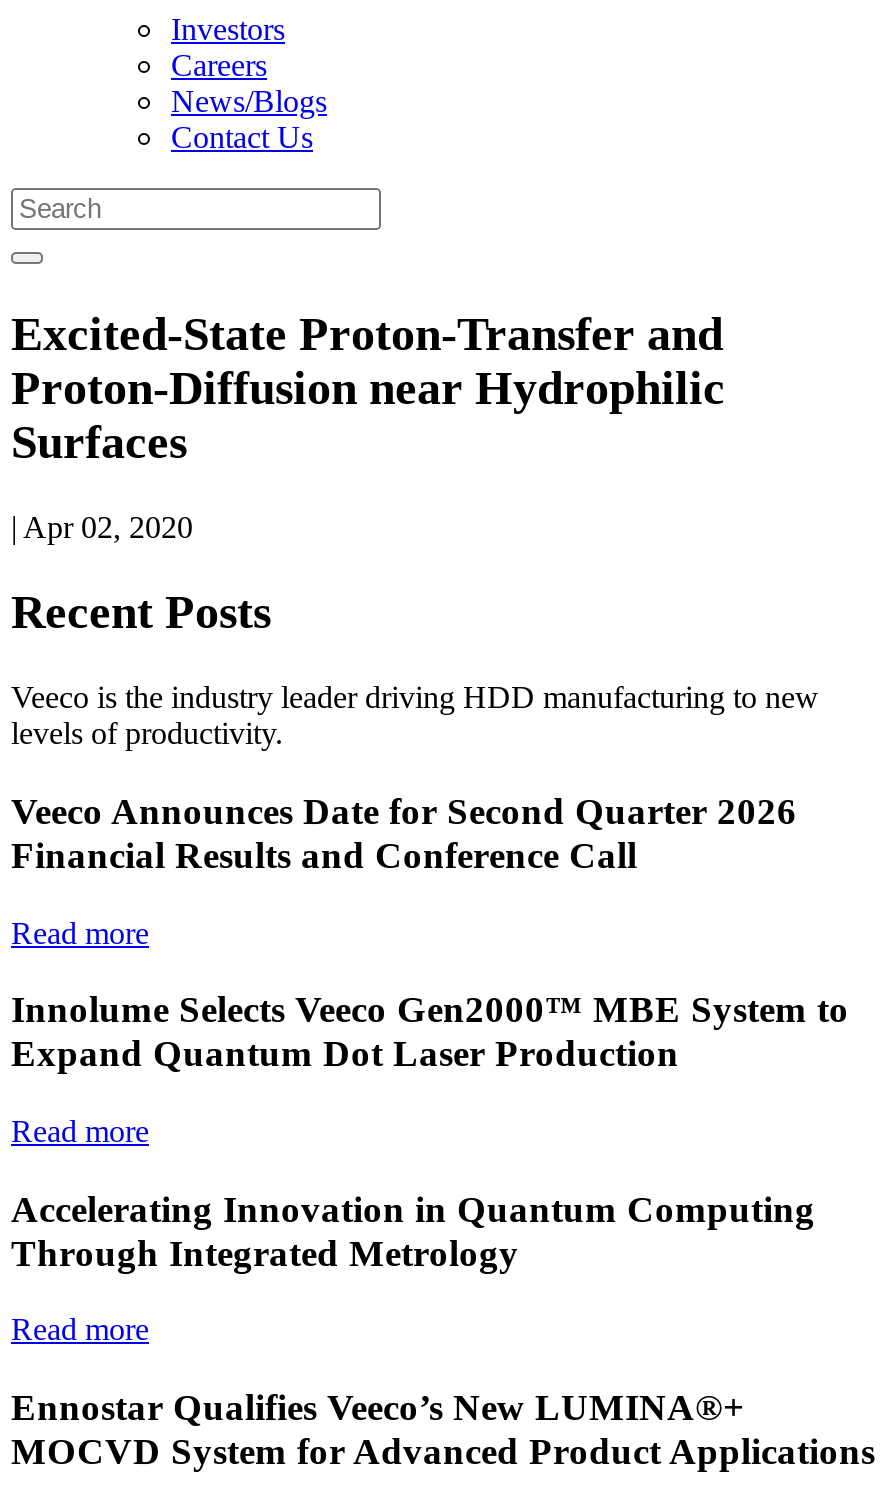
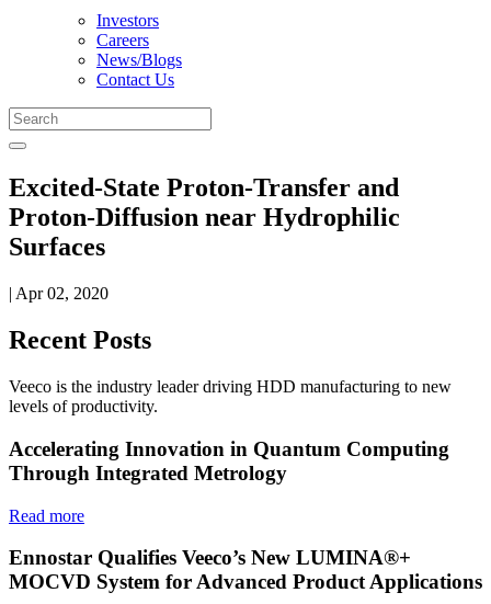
[11,790,849,1148] Veeco Announces Date for Second Quarter 2026 | Financial Results and Conference Call | Read more | Innolume Selects Veeco Gen2000™ MBE System to | Expand Quantum Dot Laser Production | Read more -> none

